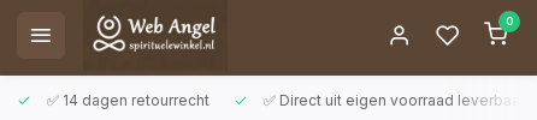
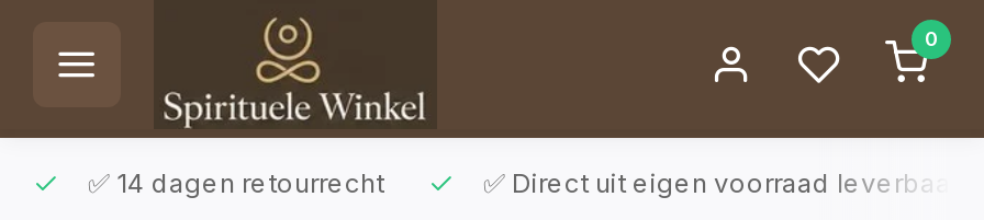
[89,14,231,70] [image] -> [163,18,426,129] [image]

